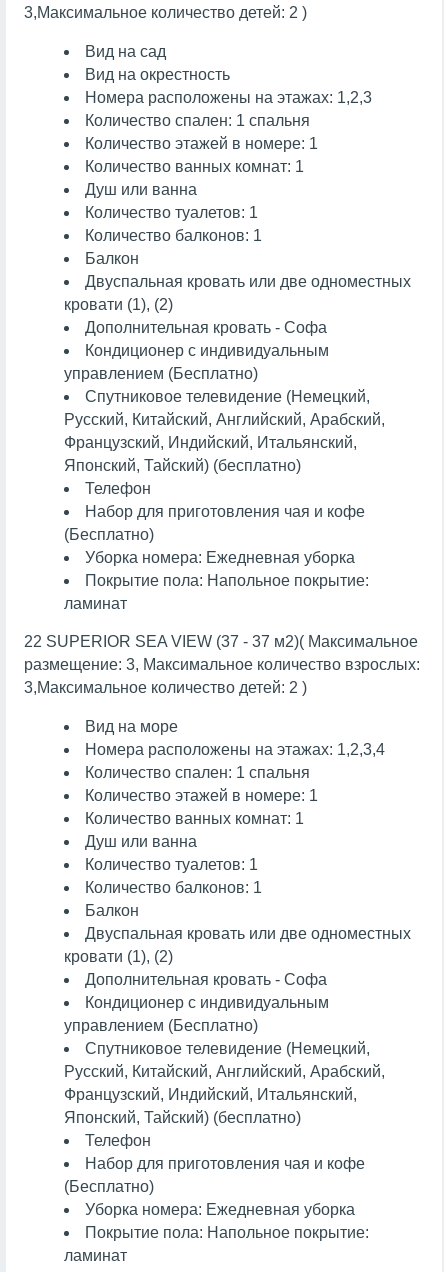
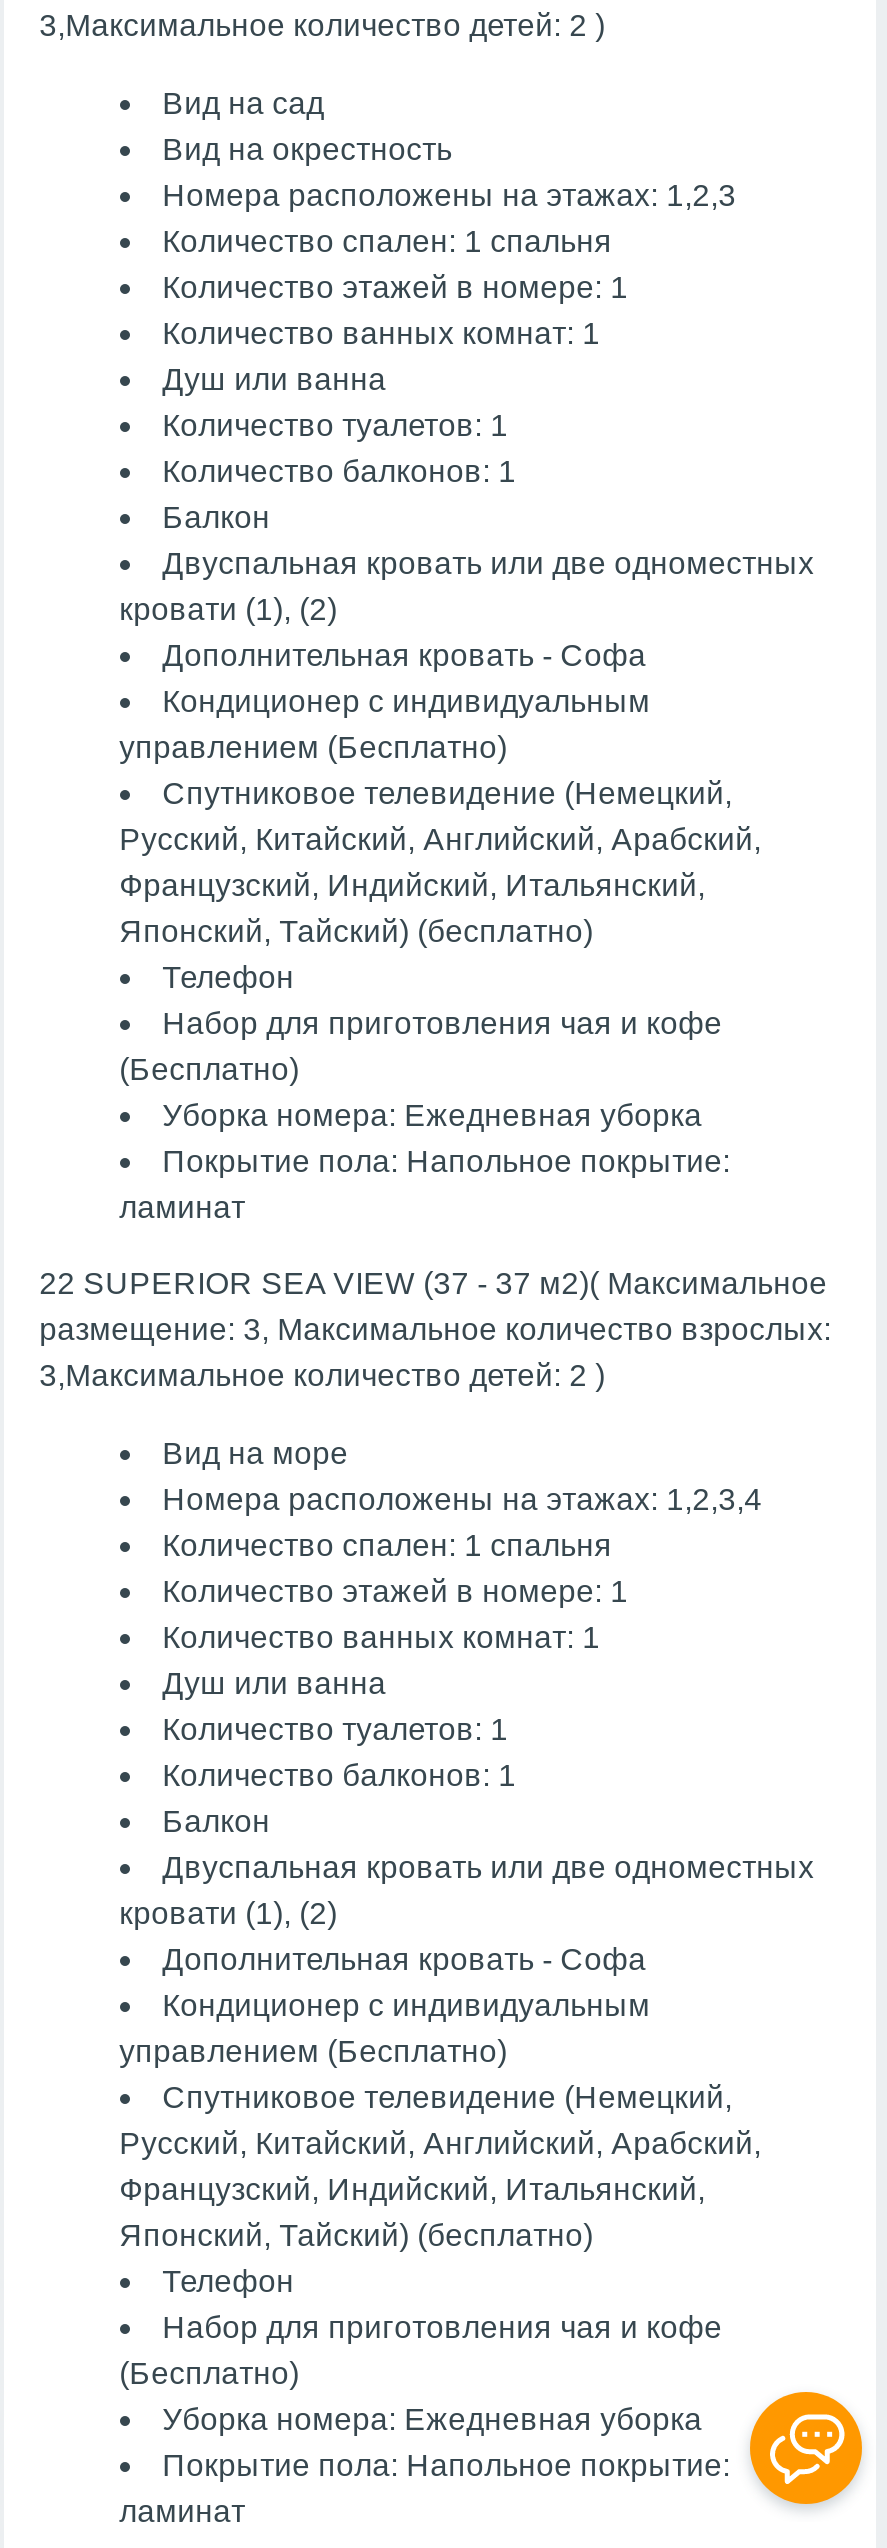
none -> [746,2388,866,2514] [image]

